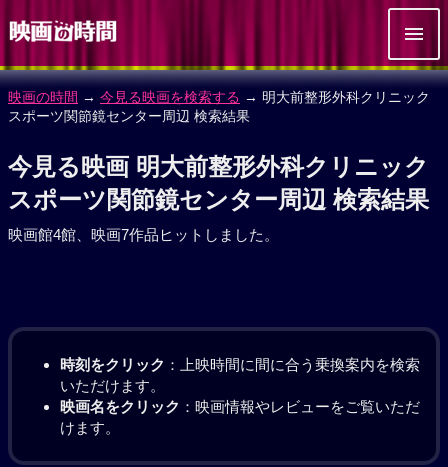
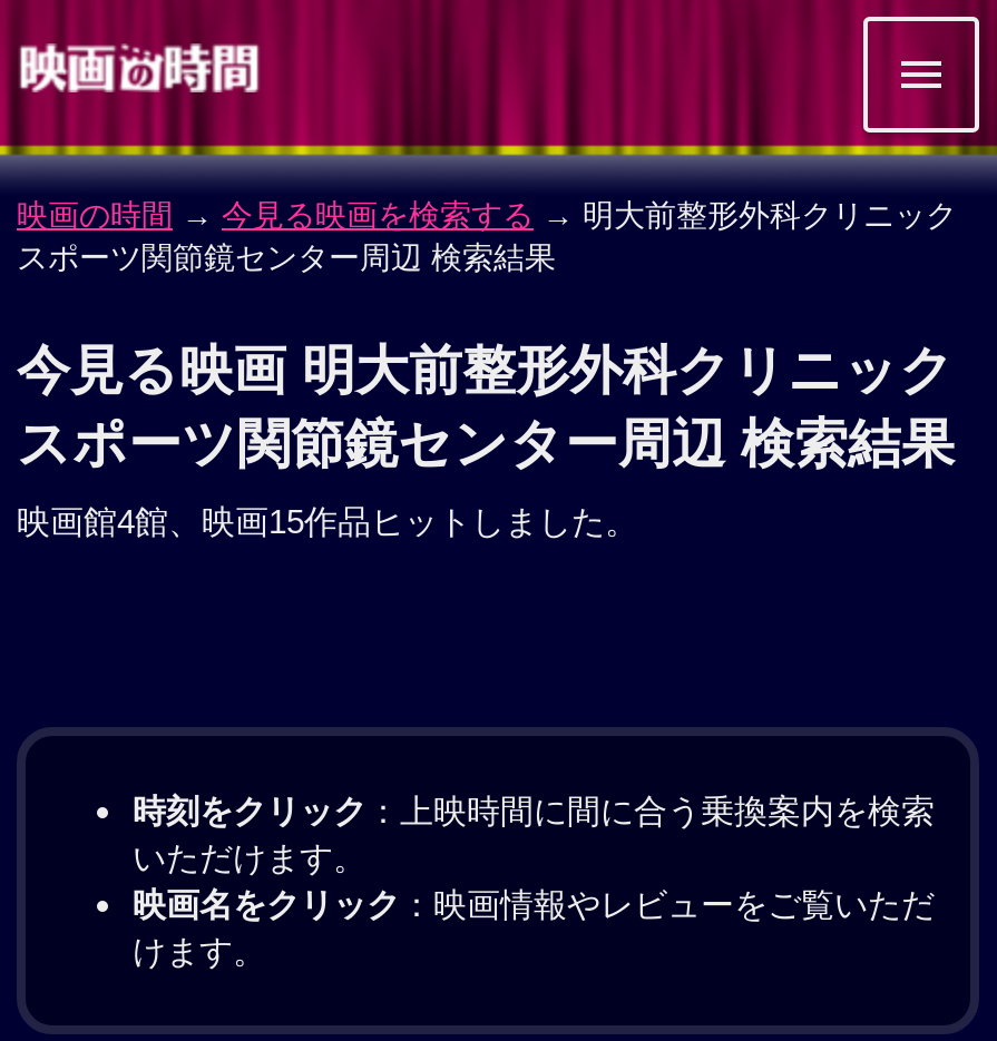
[8,226,279,243] 映画館4館、映画7作品ヒットしました。 -> [17,502,638,540] 映画館4館、映画15作品ヒットしました。

